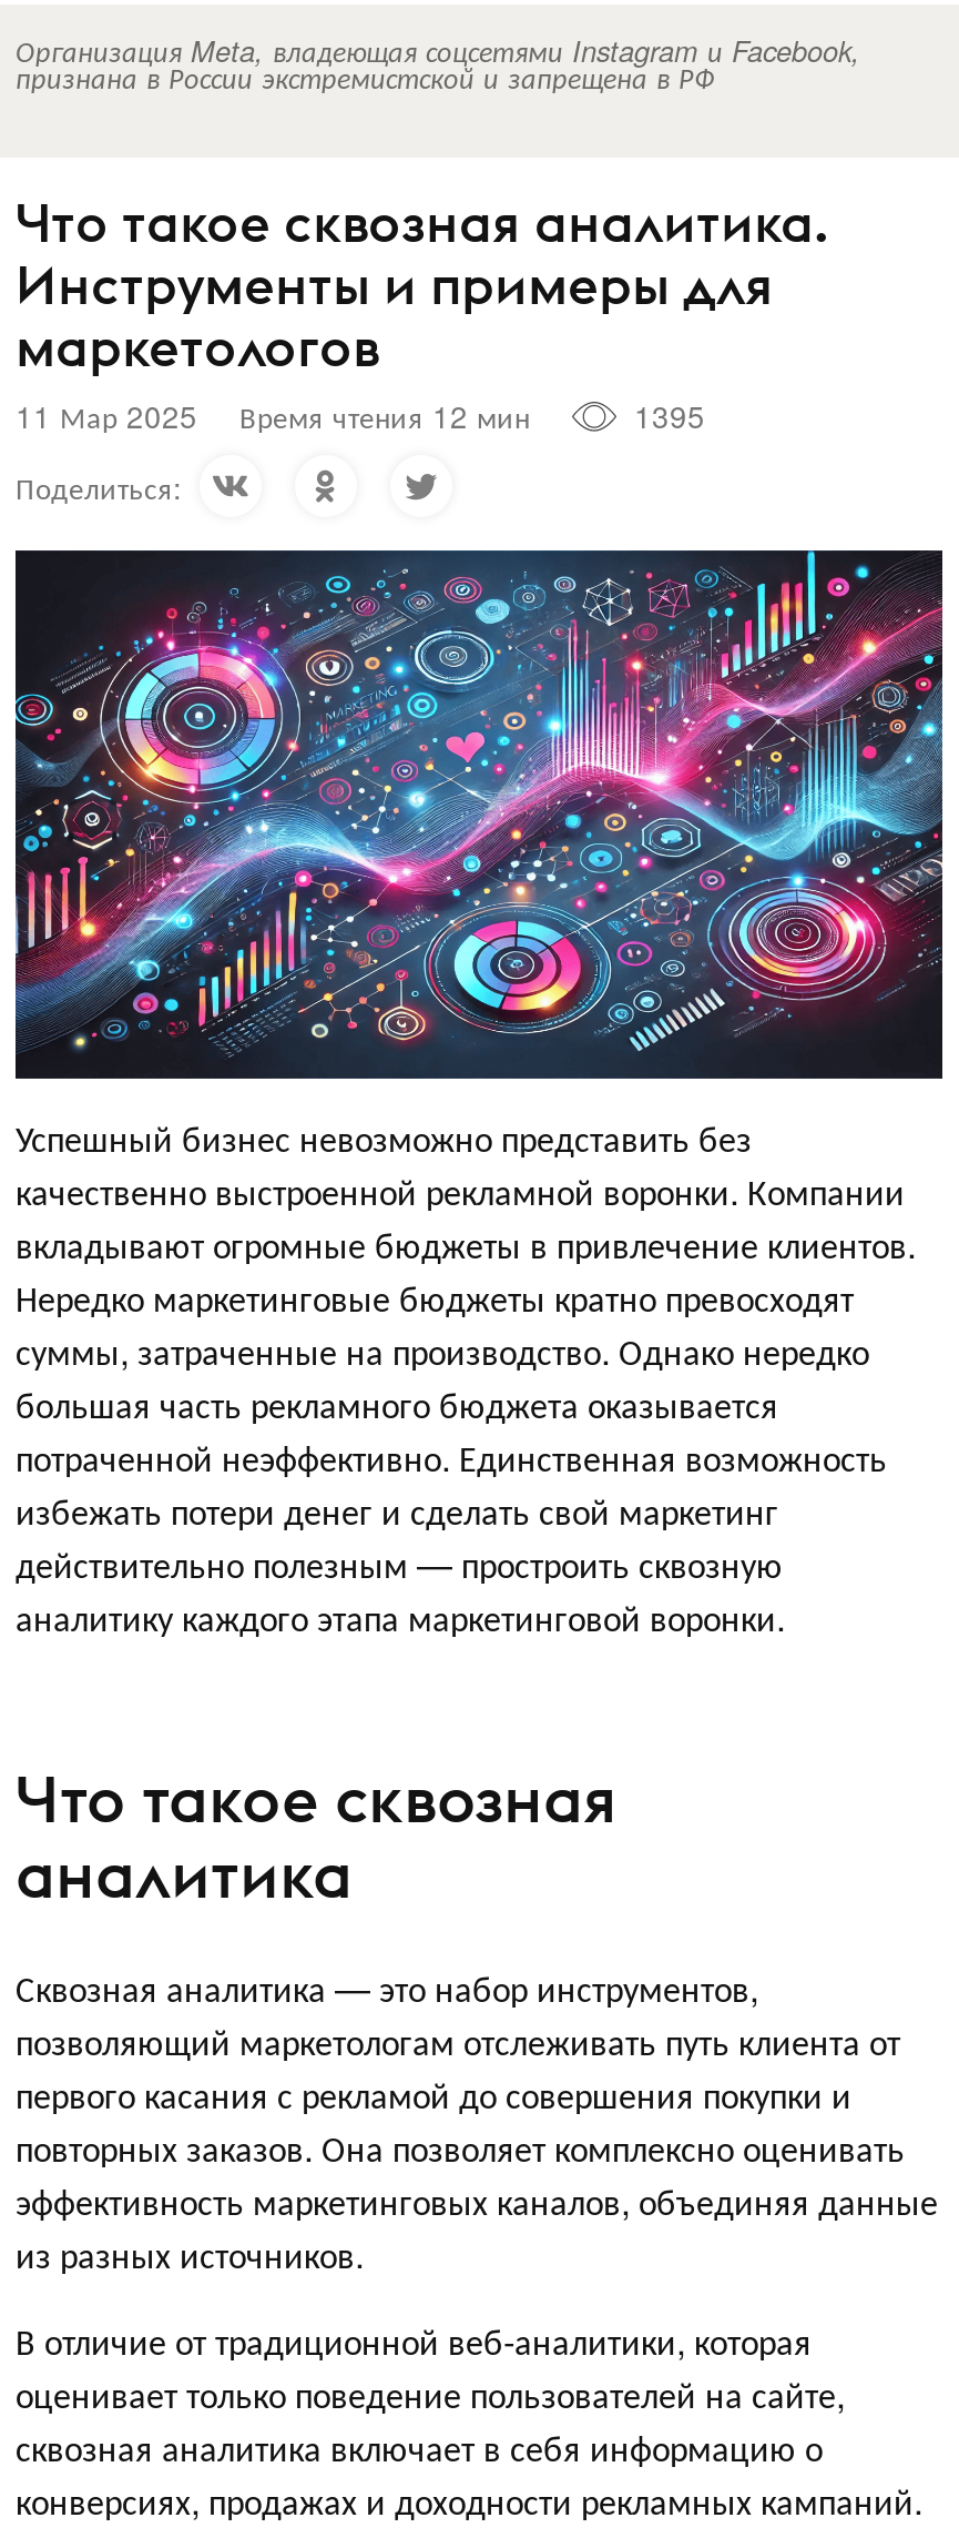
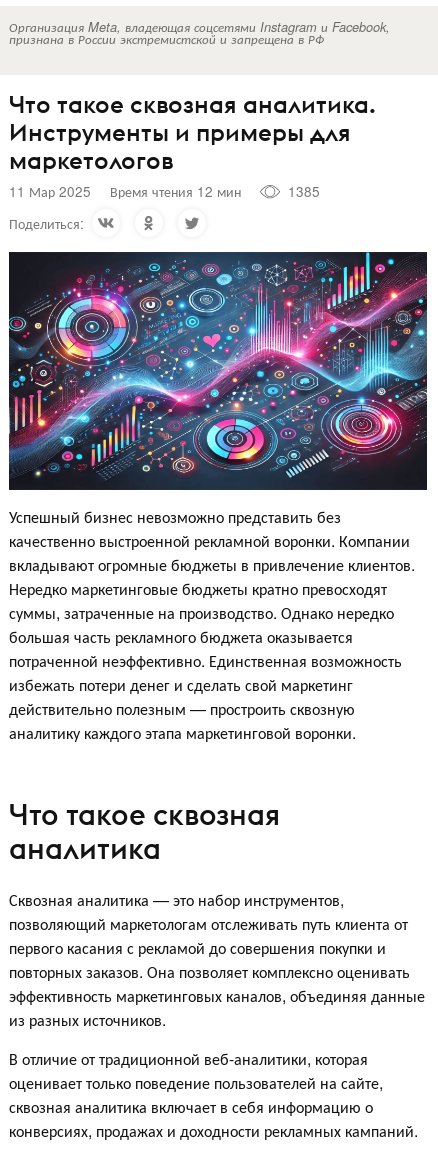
[625,393,705,437] 1395 -> [284,181,320,201] 1385

